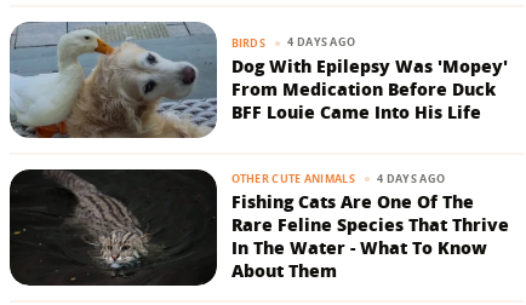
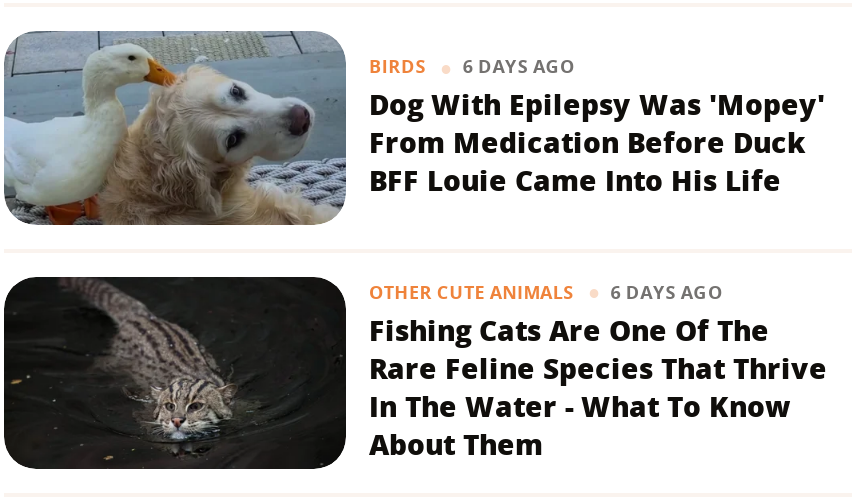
[231,34,356,51] BIRDS 4 DAYS AGO -> [369,53,575,80] BIRDS 6 DAYS AGO
[231,170,445,187] OTHER CUTE ANIMALS 4 DAYS AGO -> [369,278,723,305] OTHER CUTE ANIMALS 6 DAYS AGO

